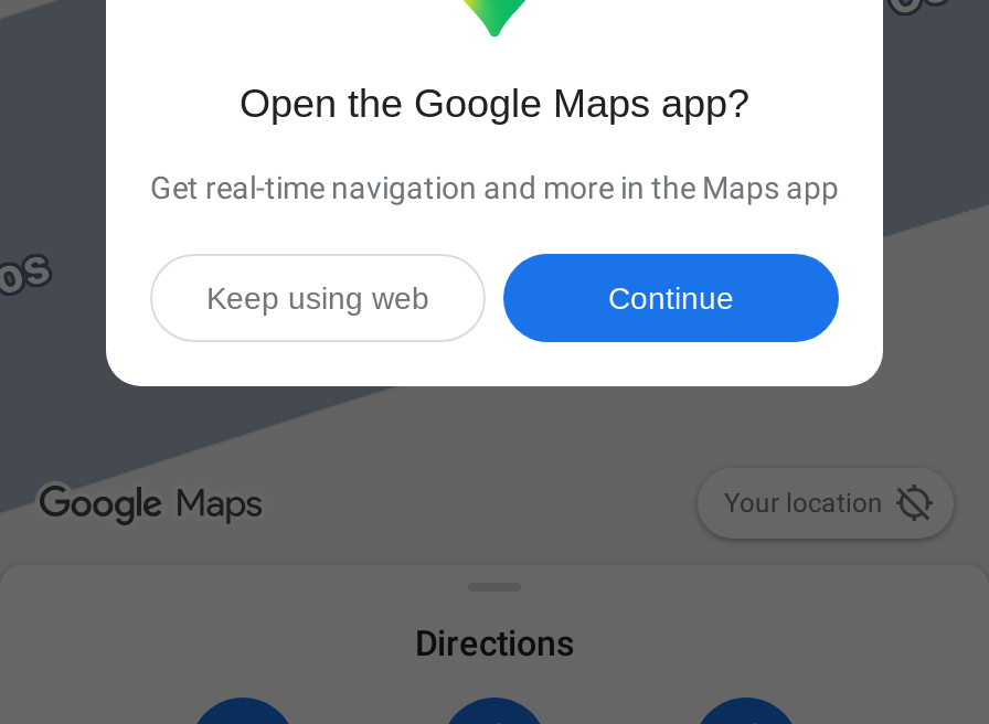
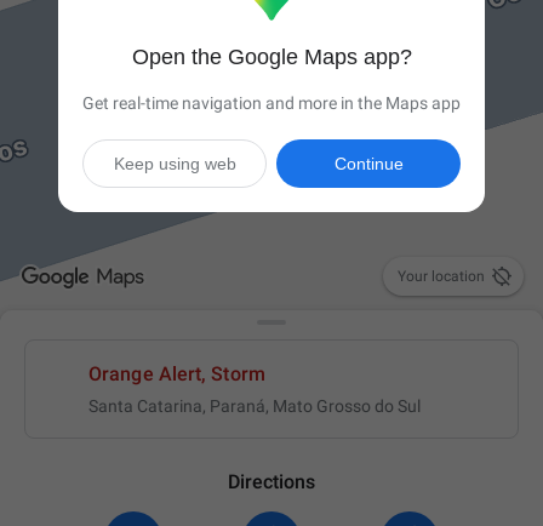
none -> [88,362,421,416] Orange Alert, Storm | Santa Catarina, Paraná, Mato Grosso do Sul

